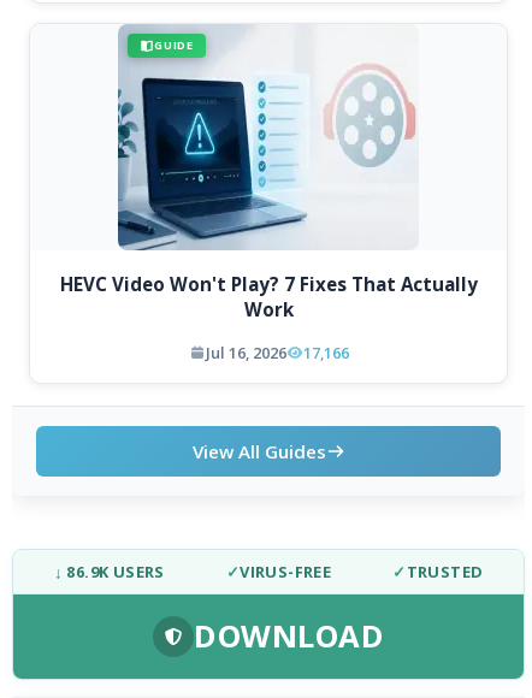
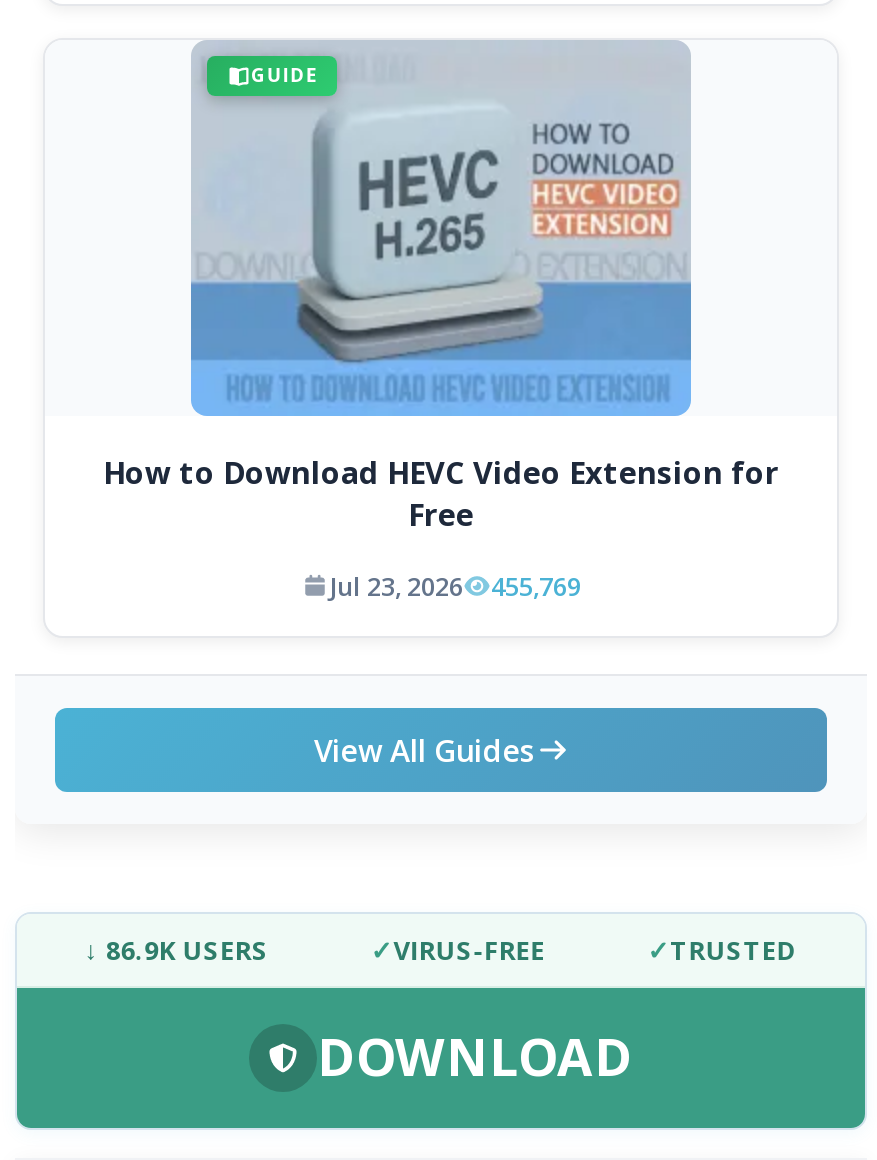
[60,25,477,321] [image] | HEVC Video Won't Play? 7 Fixes That Actually | Work -> [103,40,779,533] [image] | How to Download HEVC Video Extension for | Free
[205,341,348,363] Jul 16, 2026 | 17,166 -> [329,567,581,603] Jul 23, 2026 | 455,769

